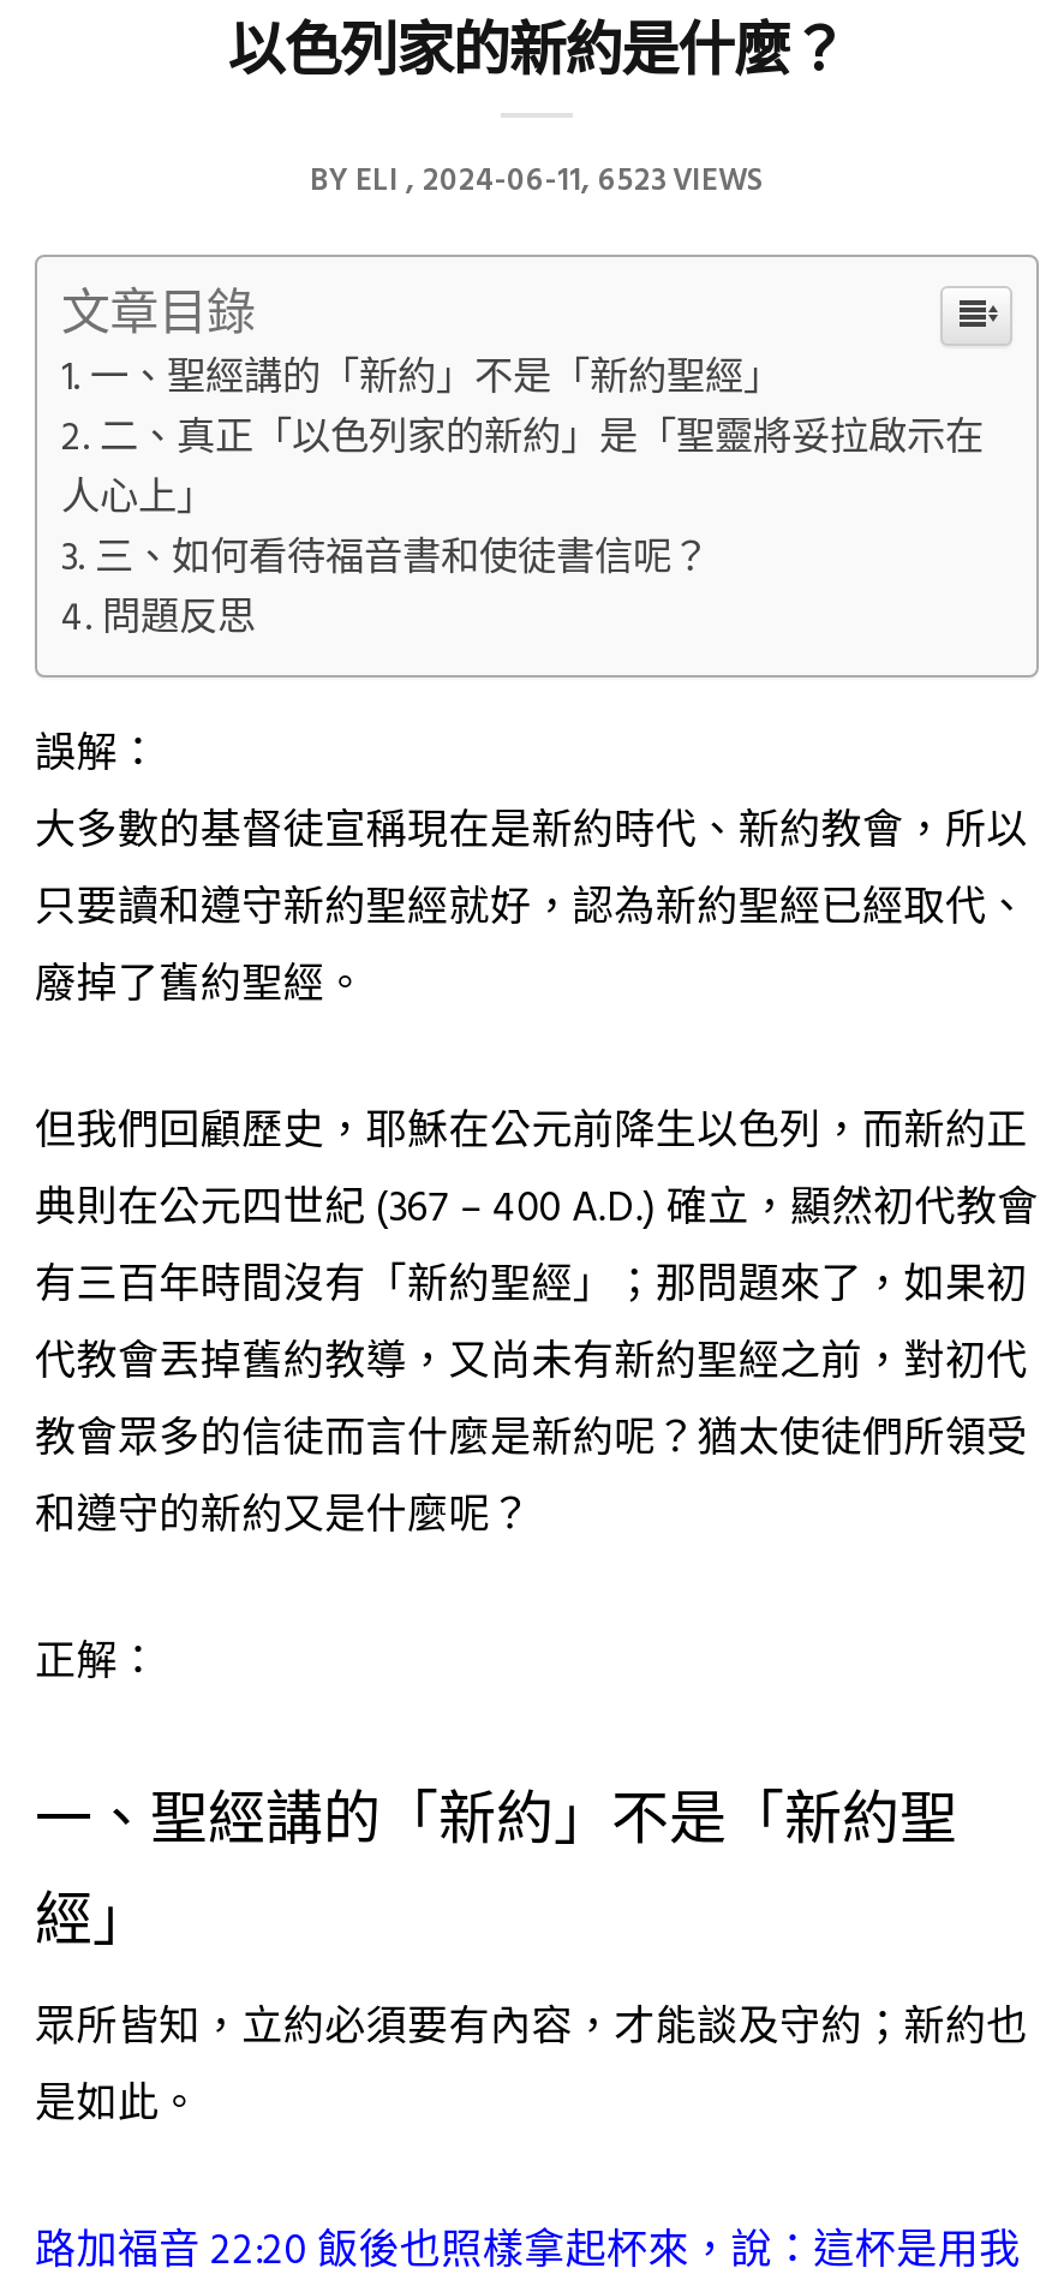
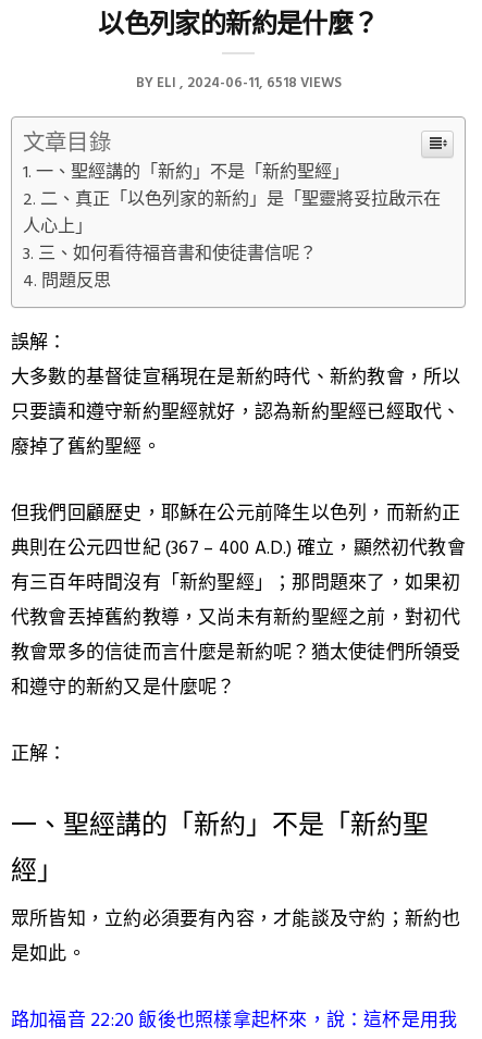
[310,156,764,206] BY ELI 2024-06-11 6523 VIEWS -> [135,72,341,95] BY ELI 2024-06-11 6518 VIEWS

